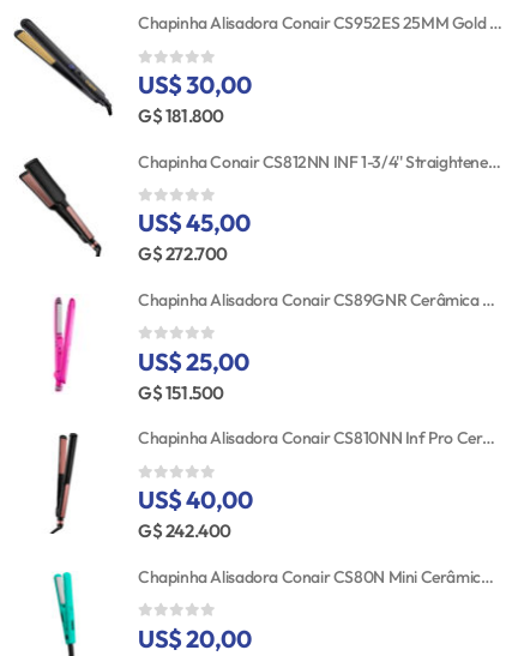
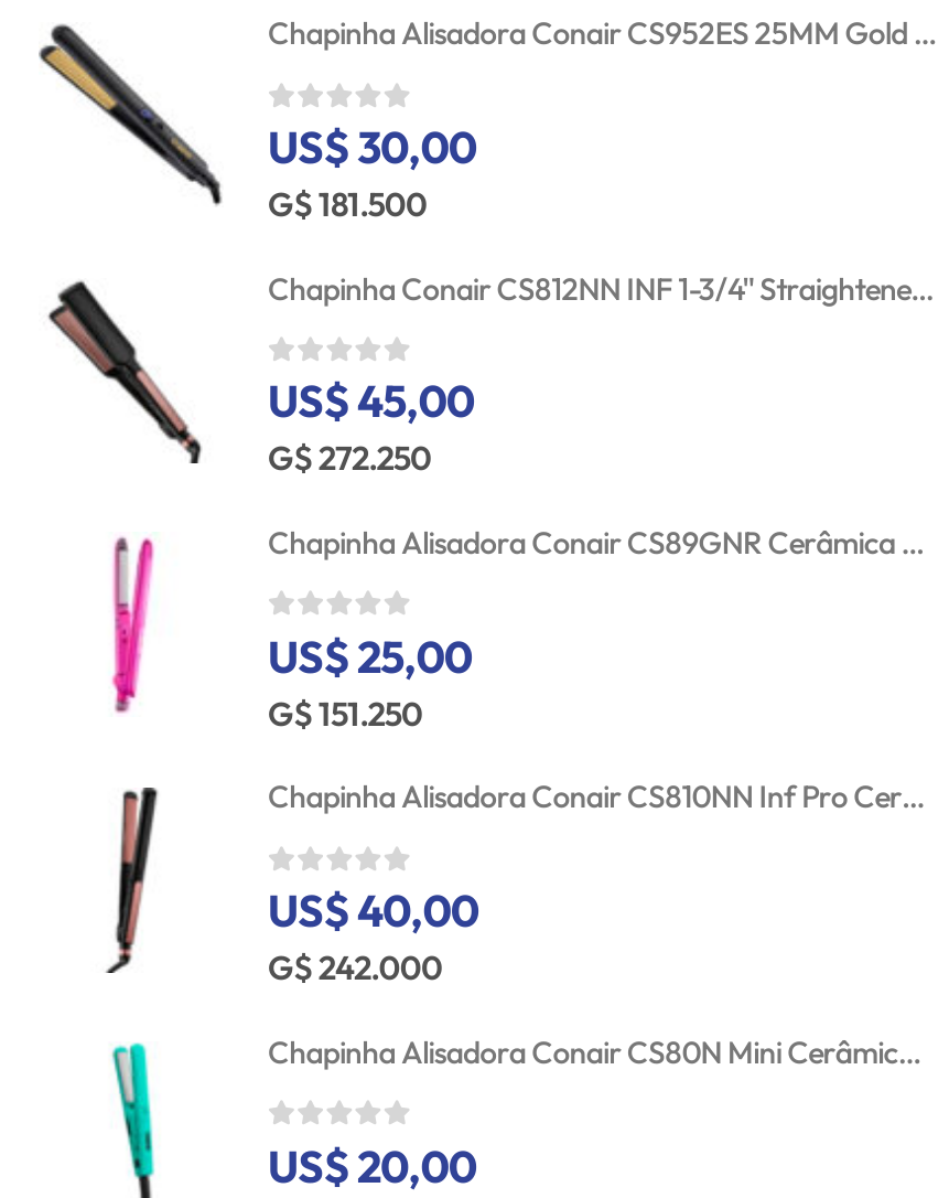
[138,104,224,127] G$ 181.800 -> [268,182,427,224] G$ 181.500
[138,242,228,265] G$ 272.700 -> [268,437,431,479] G$ 272.250
[138,381,224,404] G$ 151.500 -> [268,692,422,734] G$ 151.250
[138,519,232,542] G$ 242.400 -> [268,946,442,988] G$ 242.000

